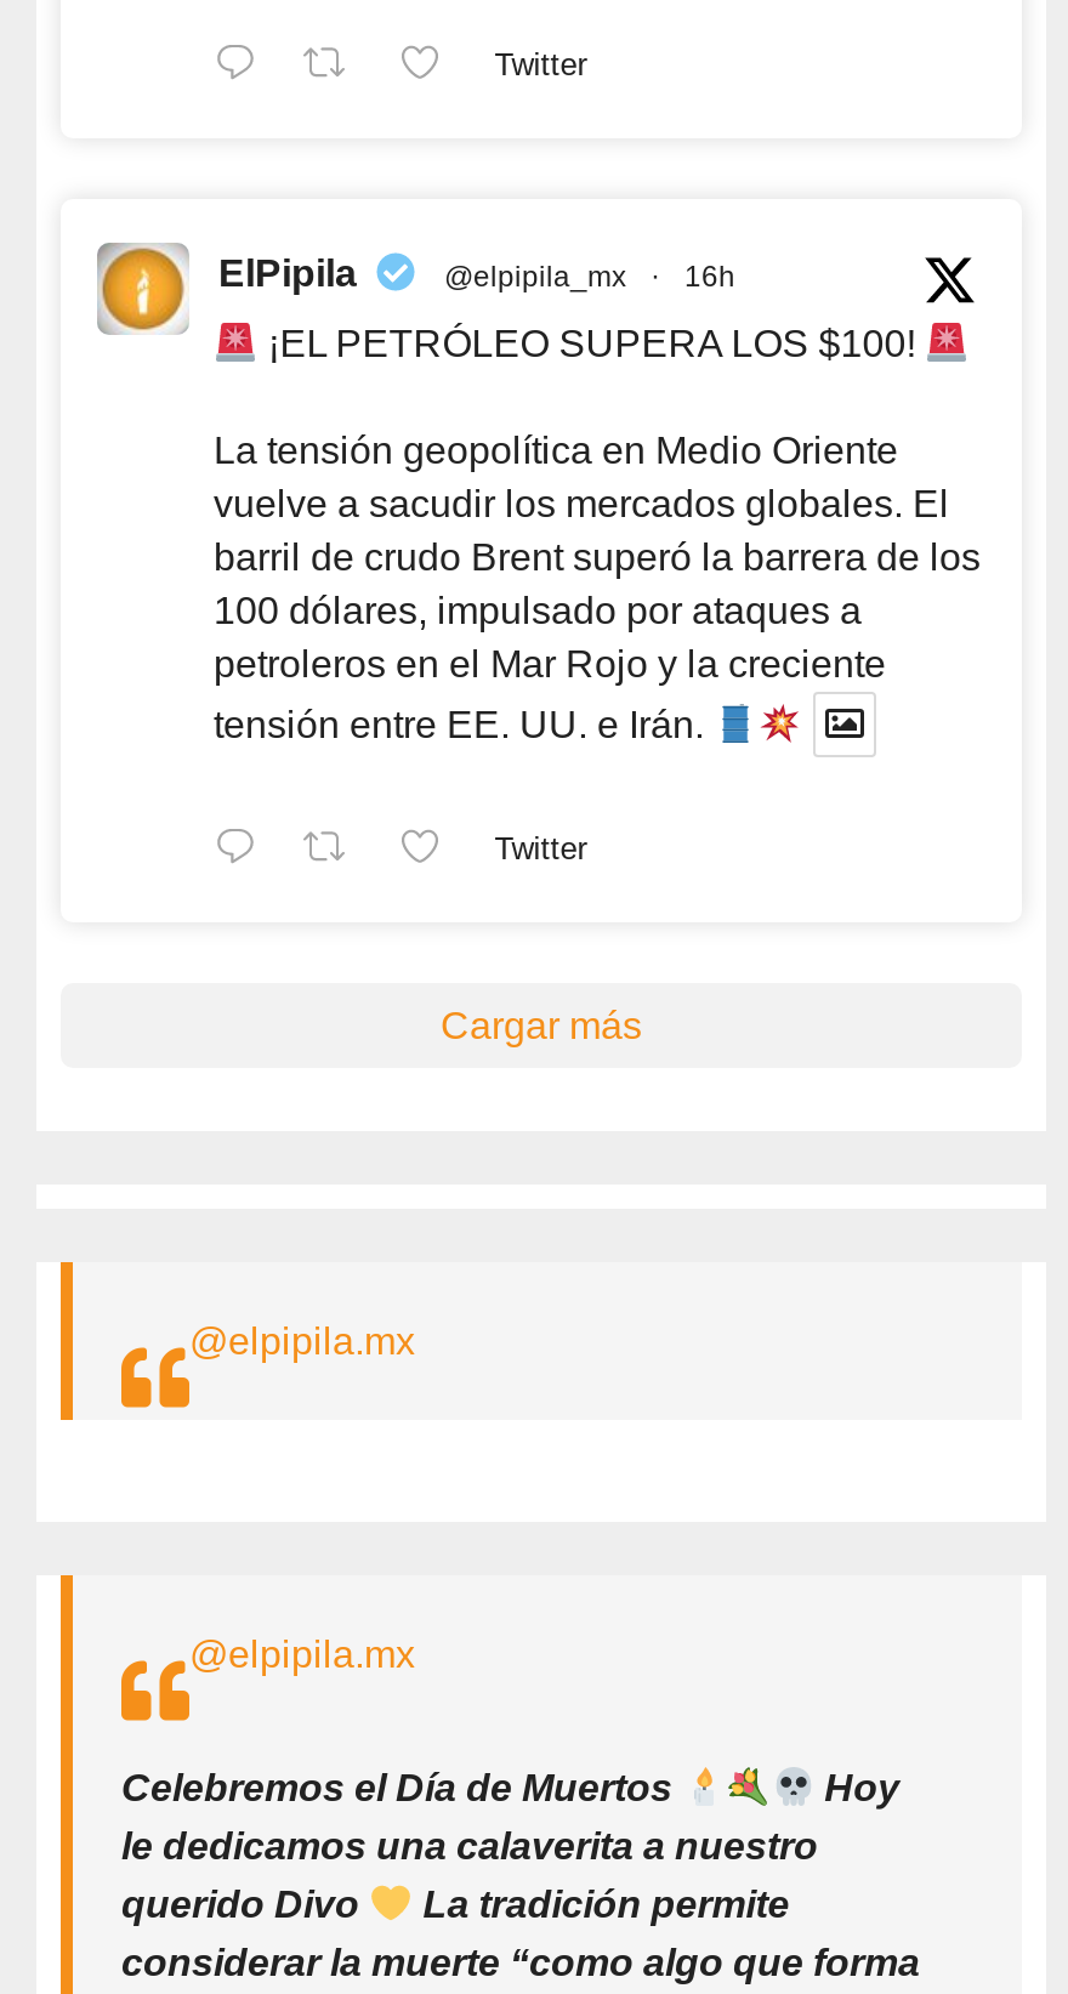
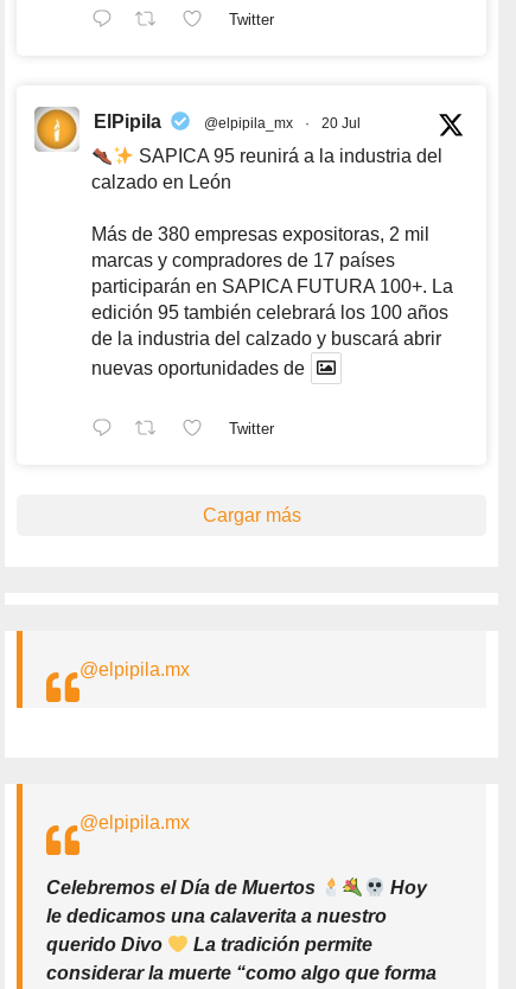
[684,260,735,294] 16h -> [321,115,361,132] 20 Jul
[258,323,925,364] ¡EL PETRÓLEO SUPERA LOS $100! -> [91,146,443,192] SAPICA 95 reunirá a la industria del | calzado en León
[214,430,981,684] La tensión geopolítica en Medio Oriente | vuelve a sacudir los mercados globales. El | barril de crudo Brent superó la barrera de los | 100 dólares, impulsado por ataques a | petroleros en el Mar Rojo y la creciente -> [91,224,453,349] Más de 380 empresas expositoras, 2 mil | marcas y compradores de 17 países | participarán en SAPICA FUTURA 100+. La | edición 95 también celebrará los 100 años | de la industria del calzado y buscará abrir
[214,704,714,745] tensión entre EE. UU. e Irán. -> [91,358,305,378] nuevas oportunidades de

